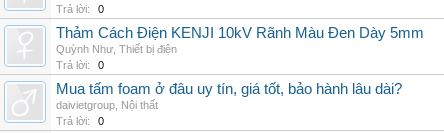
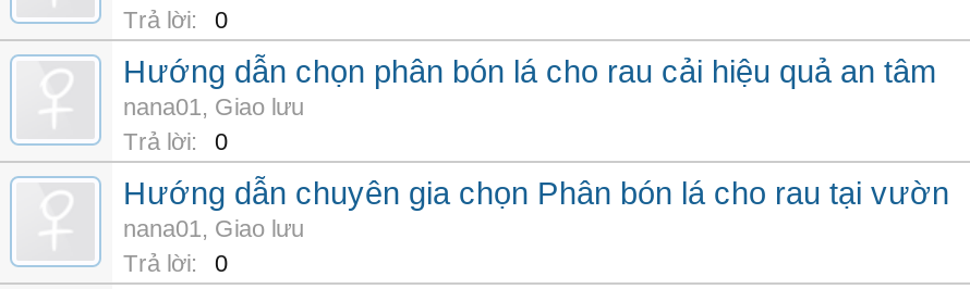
[56,25,424,55] Thảm Cách Điện KENJI 10kV Rãnh Màu Đen Dày 5mm | Quỳnh Như, Thiết bị điện -> [123,54,938,120] Hướng dẫn chọn phân bón lá cho rau cải hiệu quả an tâm | nana01, Giao lưu
[56,81,402,111] Mua tấm foam ở đâu uy tín, giá tốt, bảo hành lâu dài? | daivietgroup, Nội thất -> [123,176,949,241] Hướng dẫn chuyên gia chọn Phân bón lá cho rau tại vườn | nana01, Giao lưu

